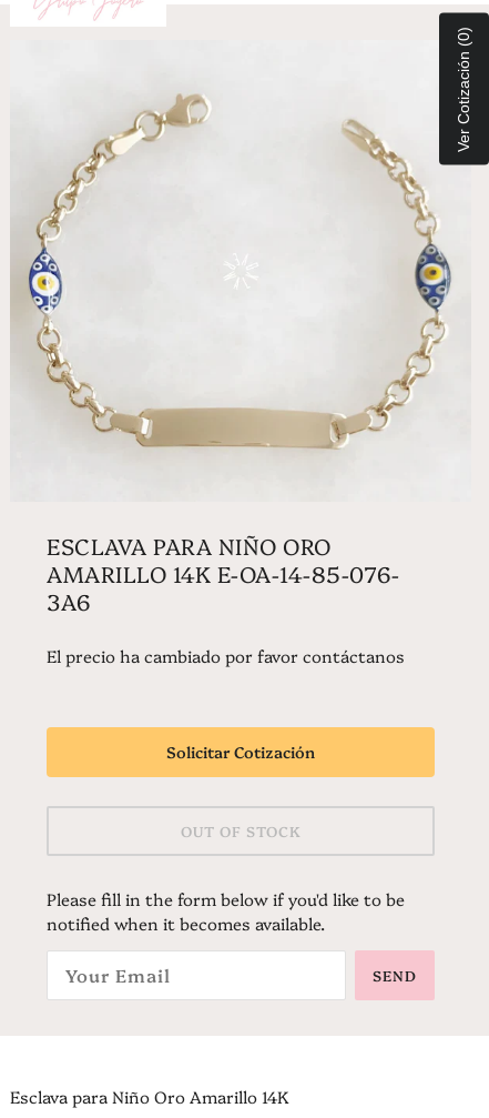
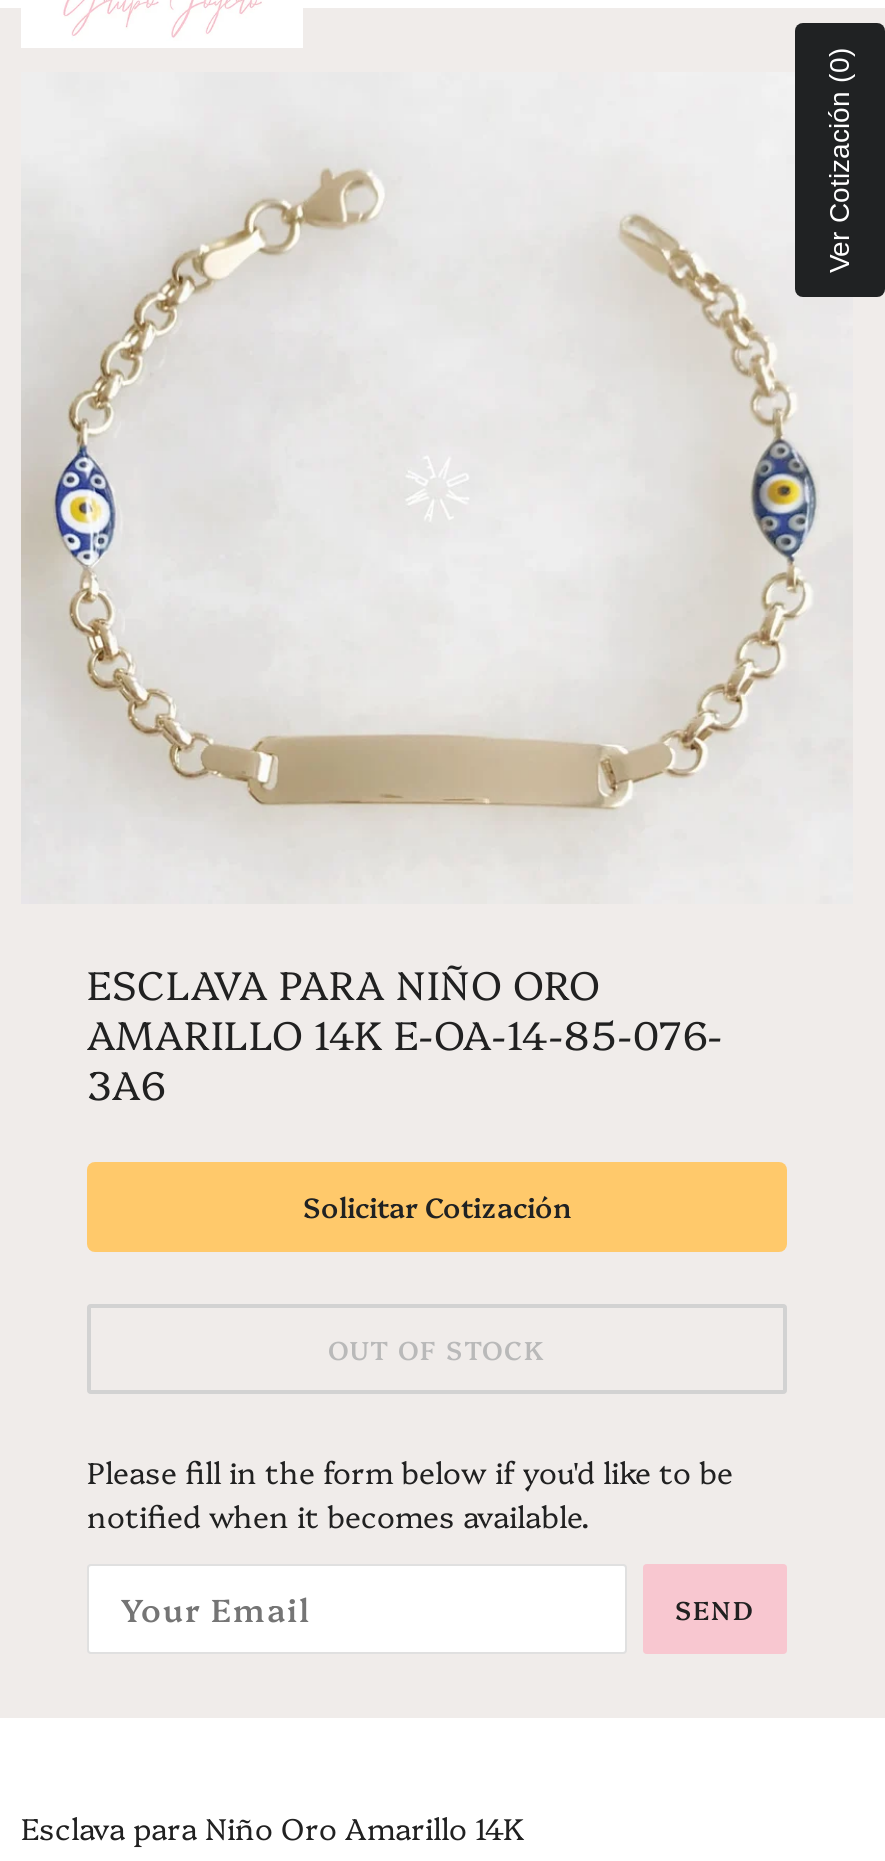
[47,644,405,667] El precio ha cambiado por favor contáctanos -> none

